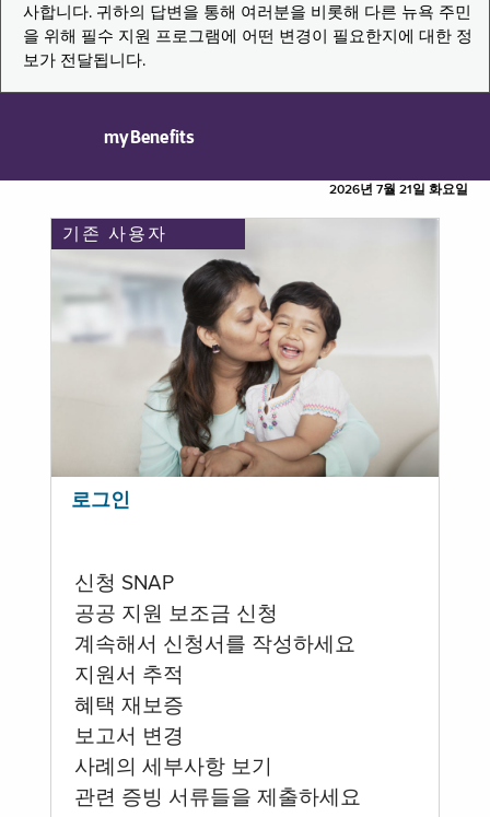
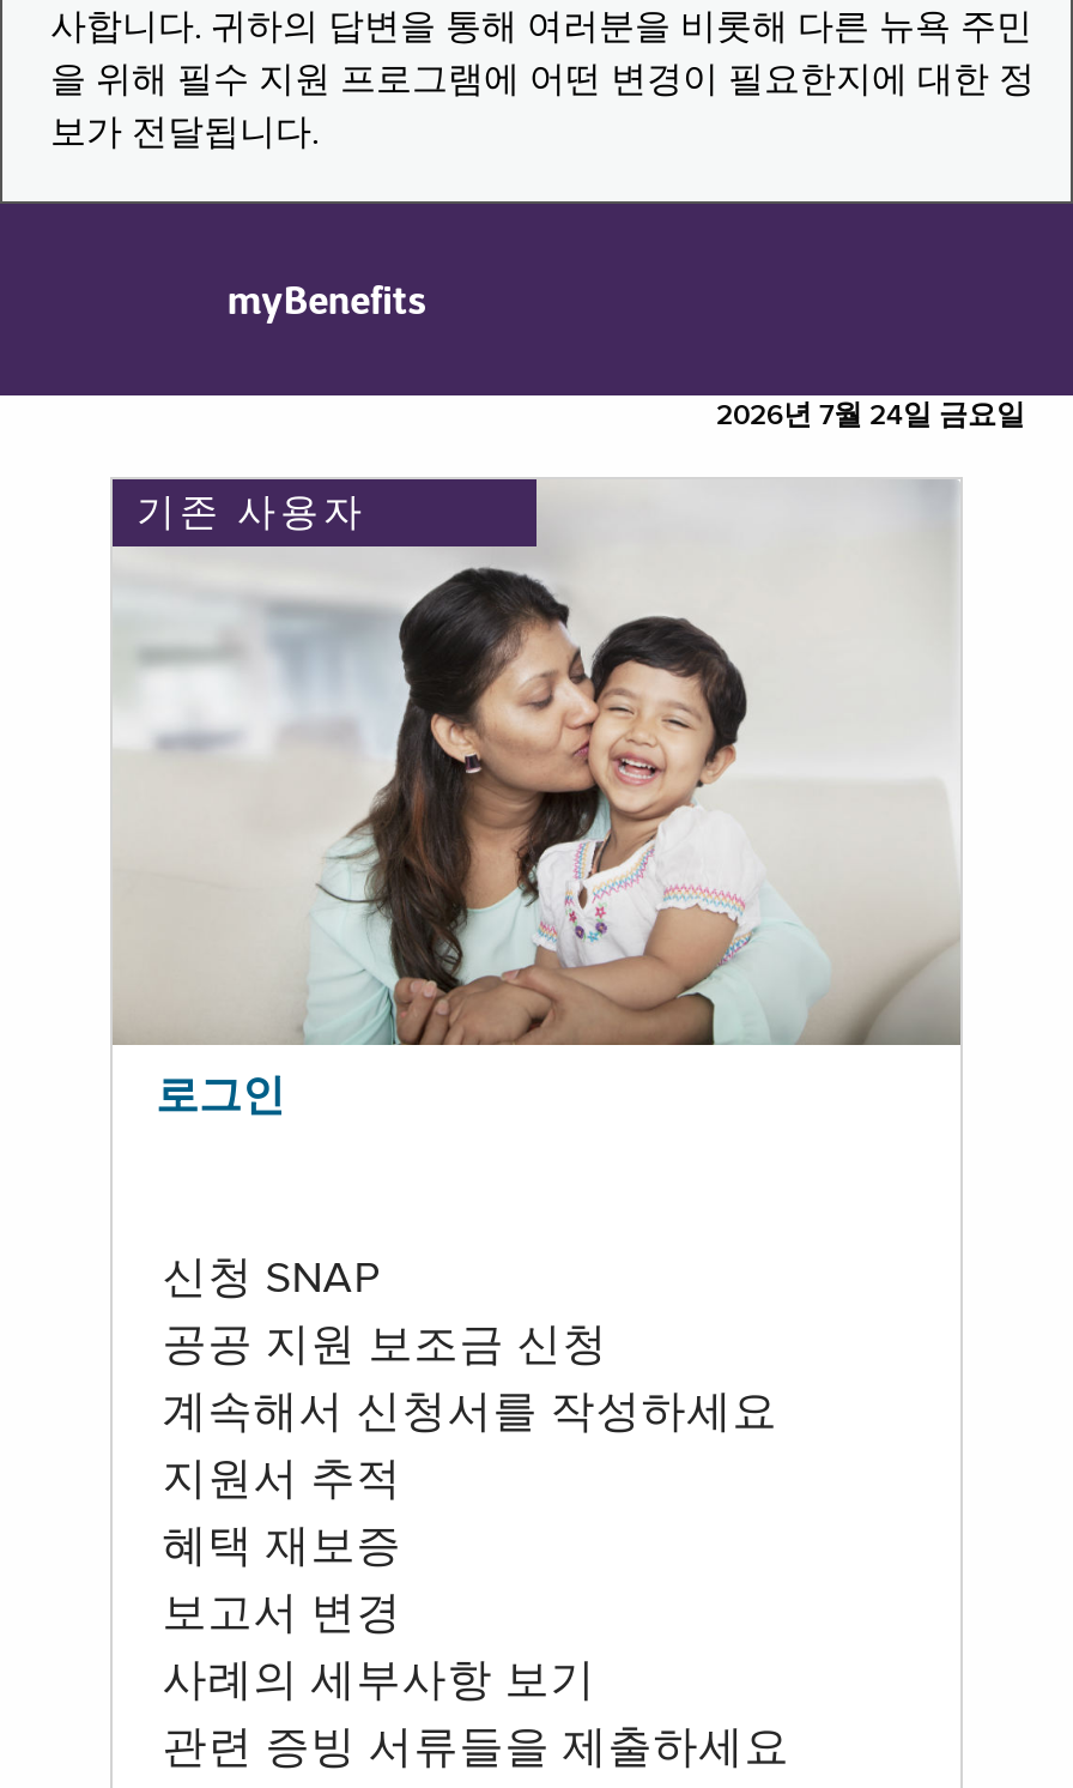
[329,184,468,197] 2026년 7월 21일 화요일 -> [716,403,1025,432] 2026년 7월 24일 금요일

